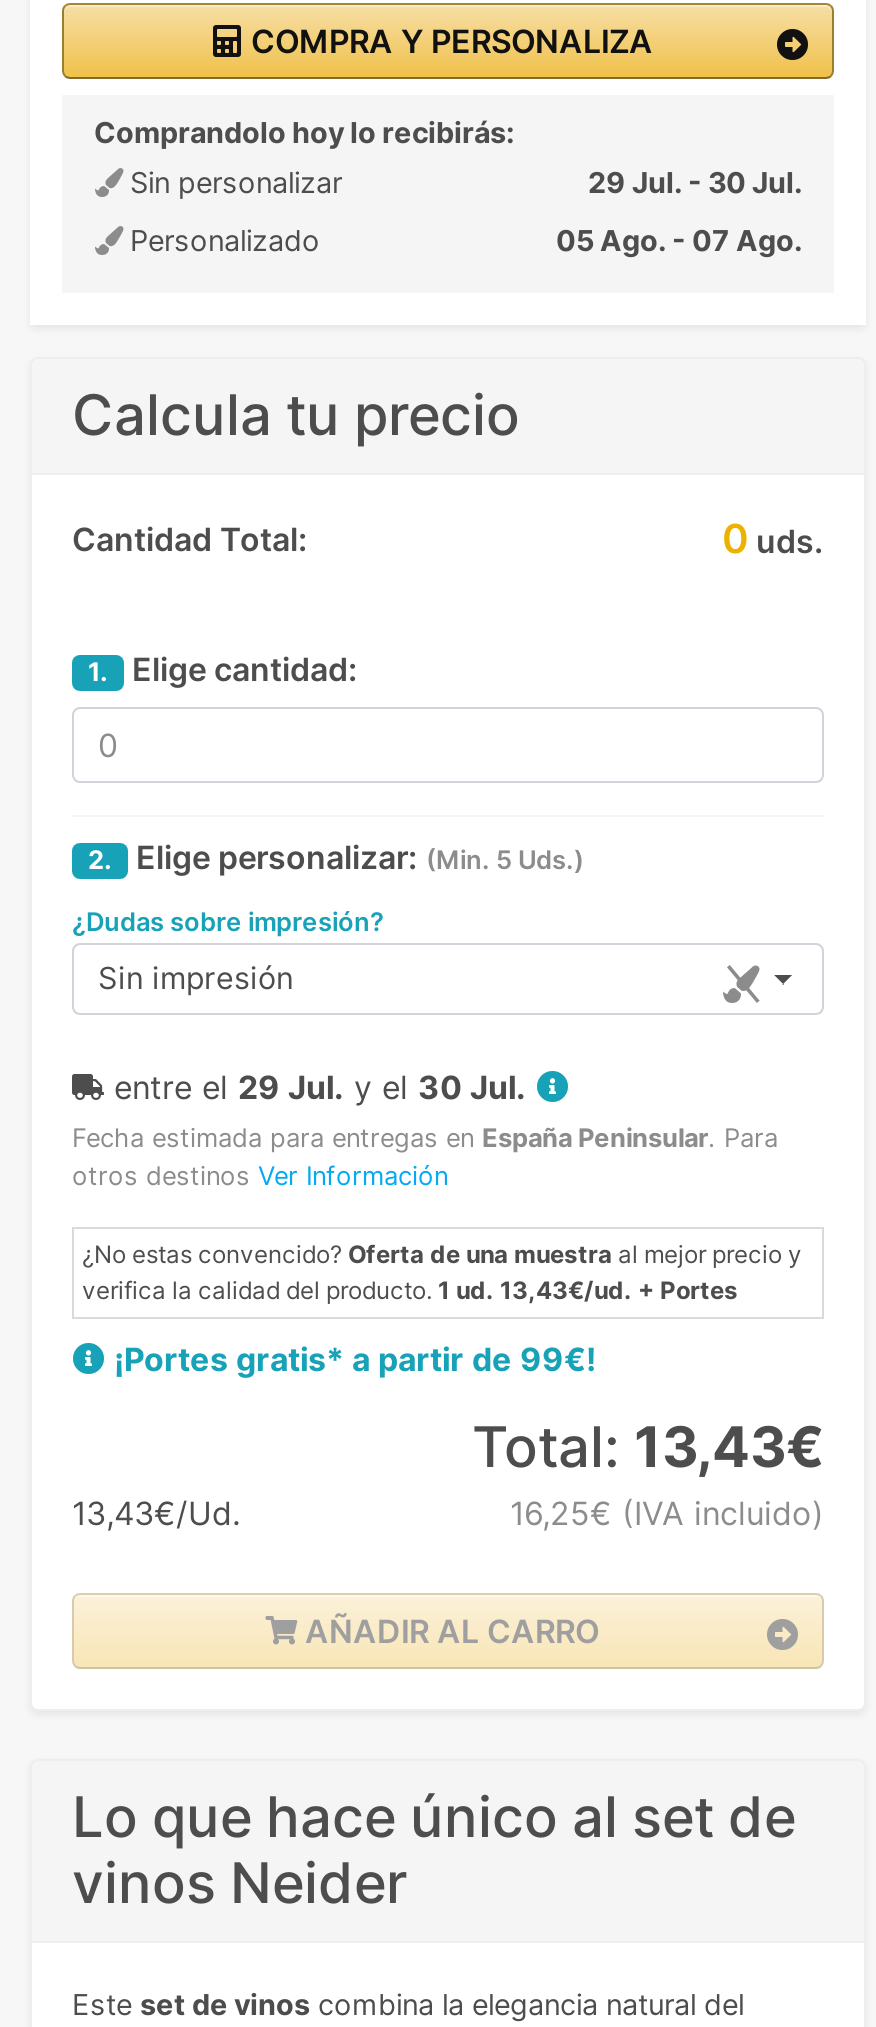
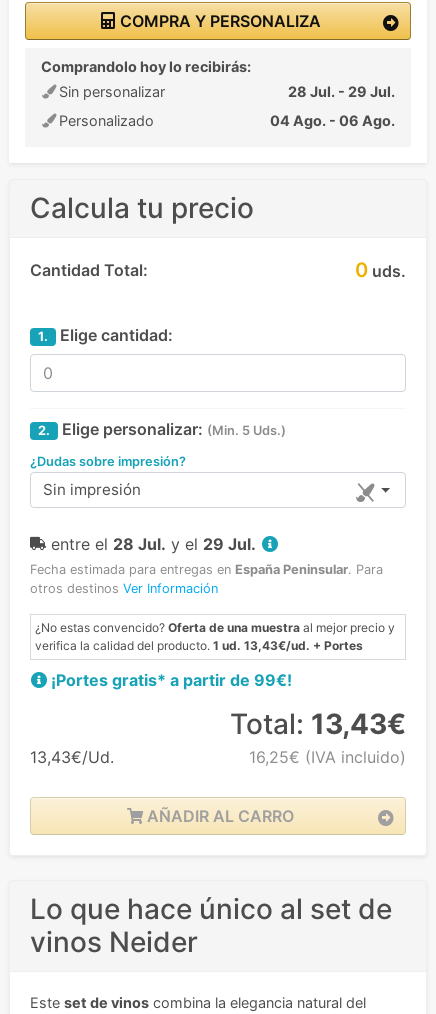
[588,164,802,198] 29 Jul. - 30 Jul. -> [288,83,395,100] 28 Jul. - 29 Jul.
[556,222,802,256] 05 Ago. - 07 Ago. -> [270,112,395,129] 04 Ago. - 06 Ago.
[114,1067,526,1107] entre el 29 Jul. y el 30 Jul. -> [51,534,256,554] entre el 28 Jul. y el 29 Jul.

